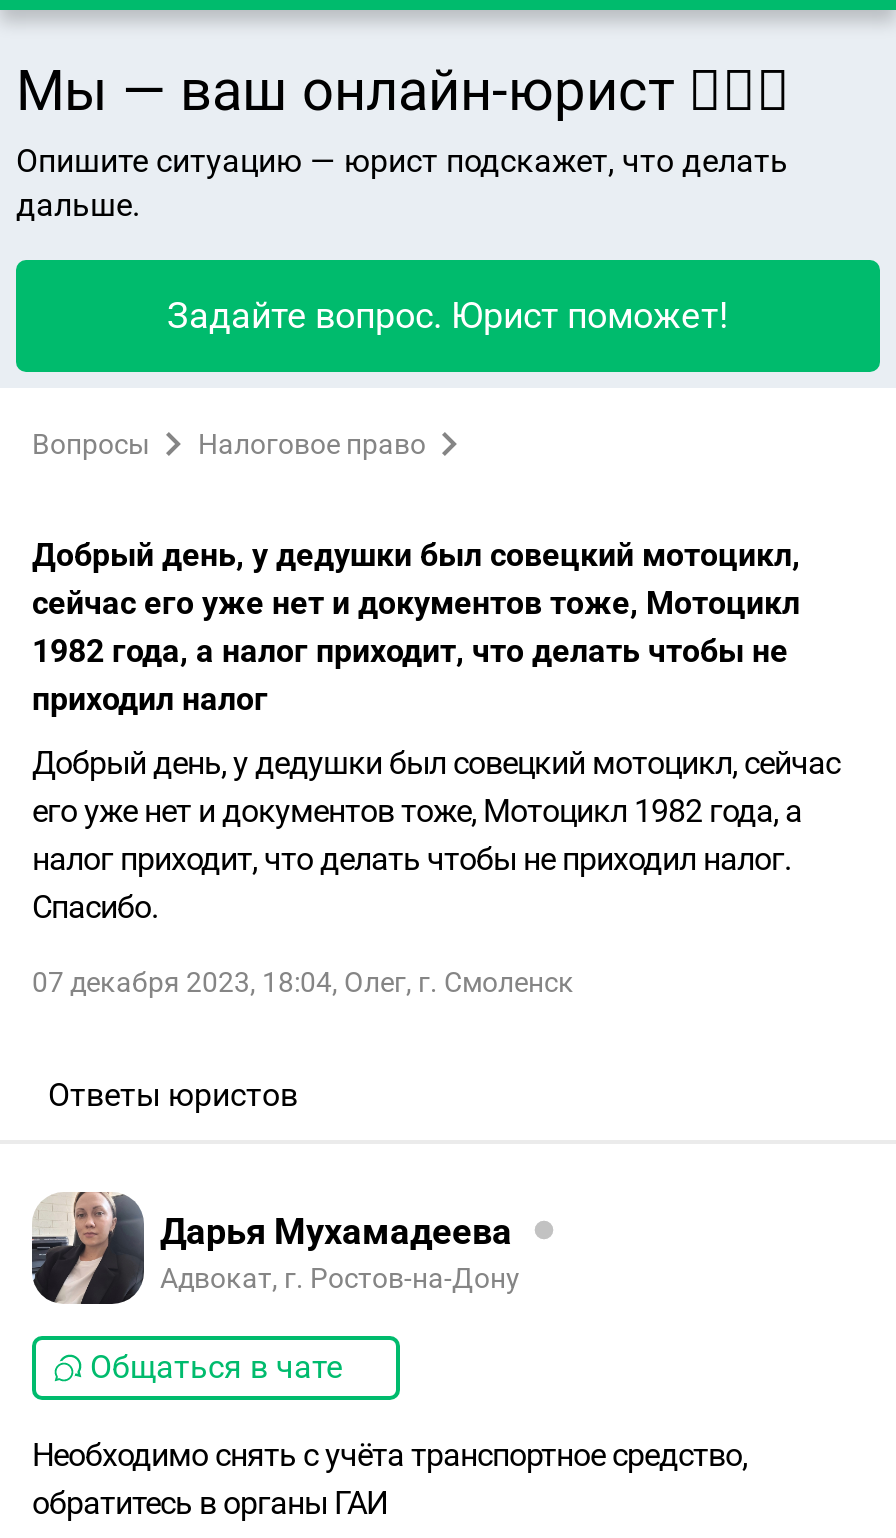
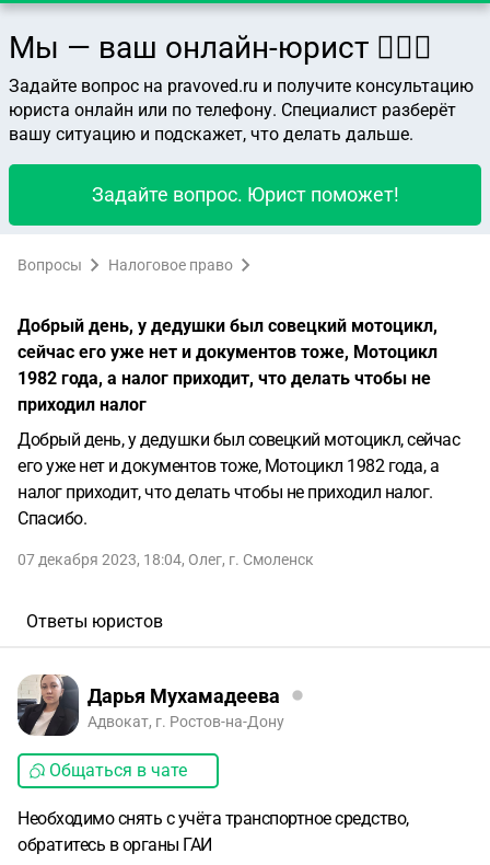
[16,142,788,224] Опишите ситуацию — юрист подскажет, что делать | дальше. -> [9,76,474,145] Задайте вопрос на pravoved.ru и получите консультацию | юриста онлайн или по телефону. Специалист разберёт | вашу ситуацию и подскажет, что делать дальше.

